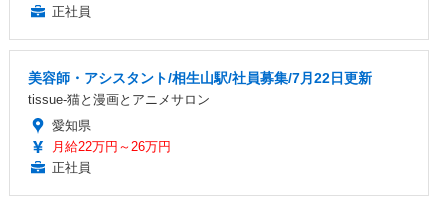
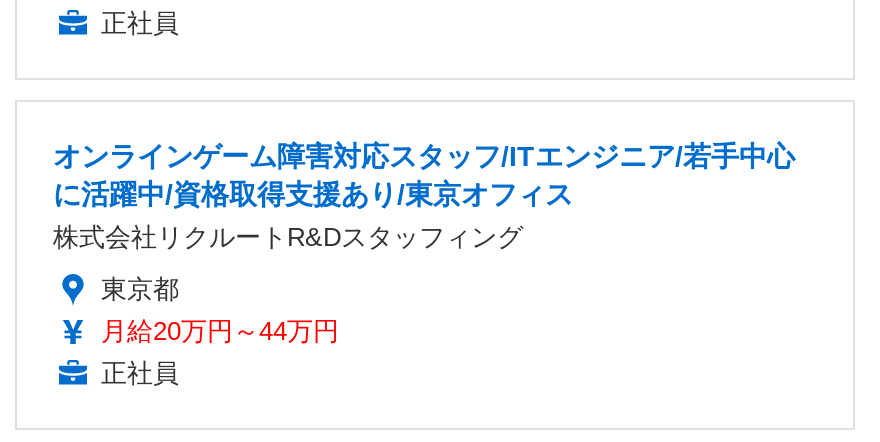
[28,70,372,107] 美容師・アシスタント/相生山駅/社員募集/7月22日更新 | tissue-猫と漫画とアニメサロン -> [53,140,795,252] オンラインゲーム障害対応スタッフ/ITエンジニア/若手中心 | に活躍中/資格取得支援あり/東京オフィス | 株式会社リクルートR&Dスタッフィング
[52,118,171,154] 愛知県 | 月給22万円～26万円 -> [101,274,339,346] 東京都 | 月給20万円～44万円

